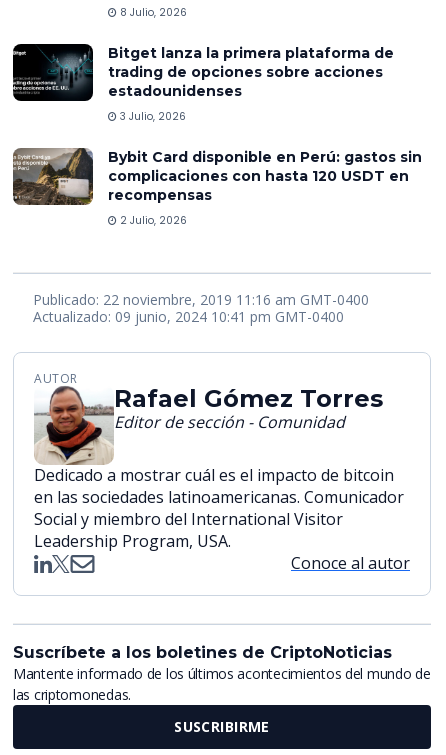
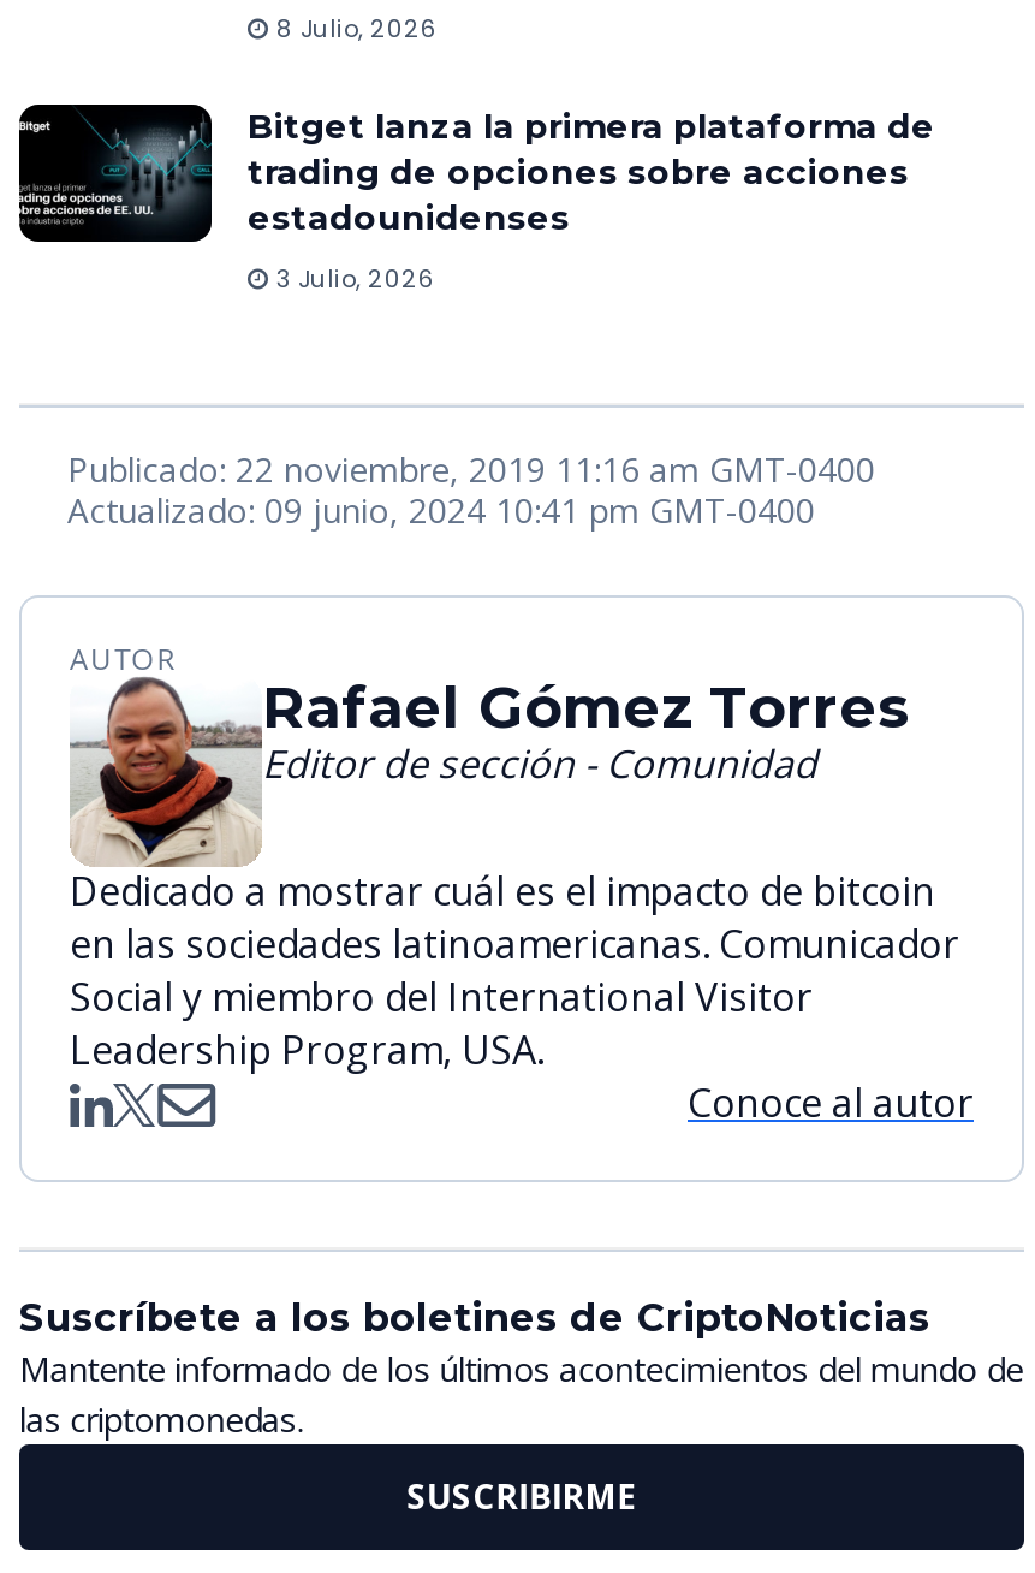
[12,147,422,228] [image] | Bybit Card disponible en Perú: gastos sin | complicaciones con hasta 120 USDT en | recompensas | 2 Julio, 2026 -> none

